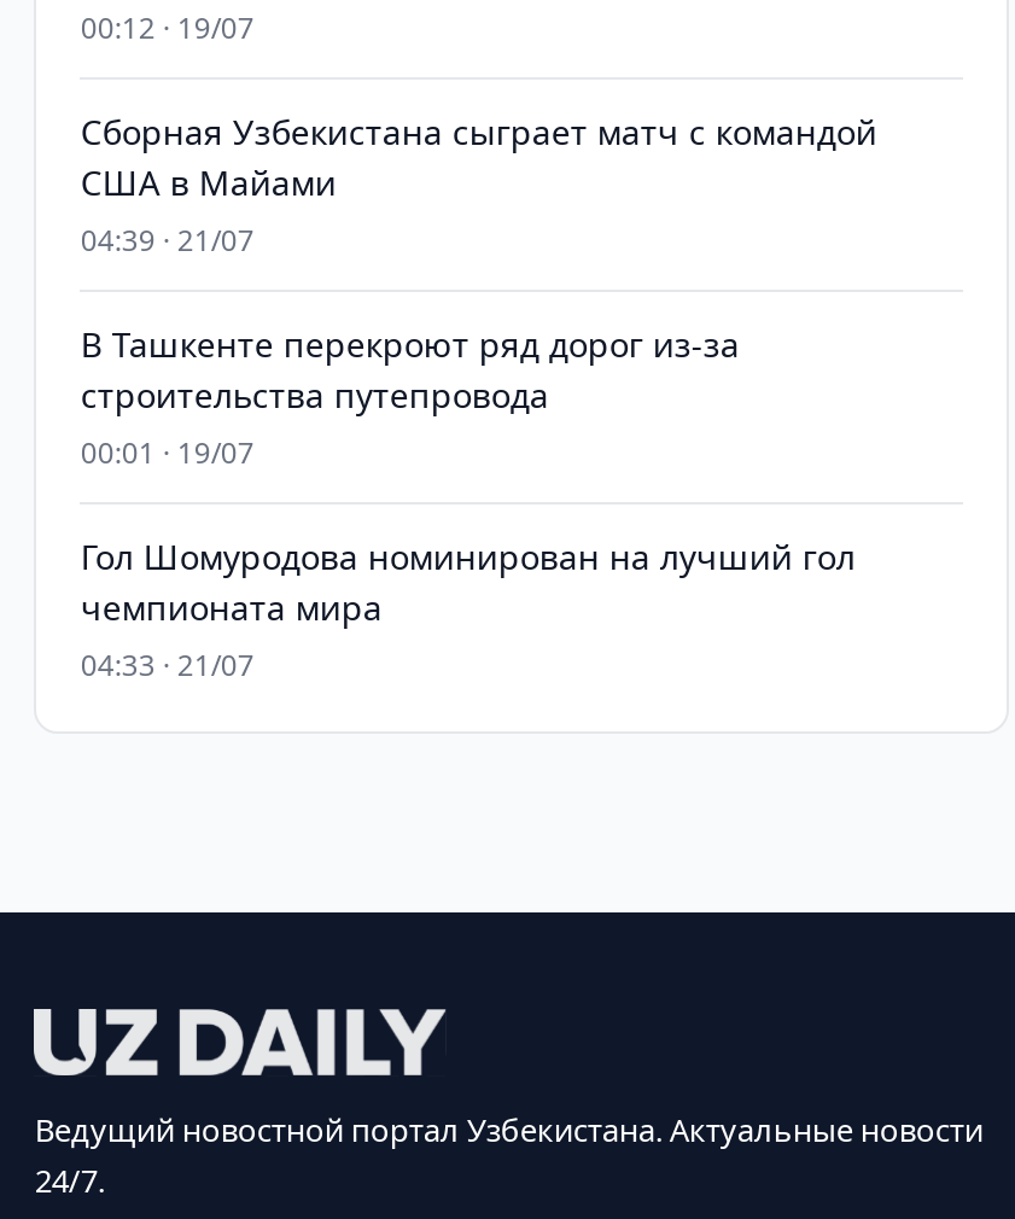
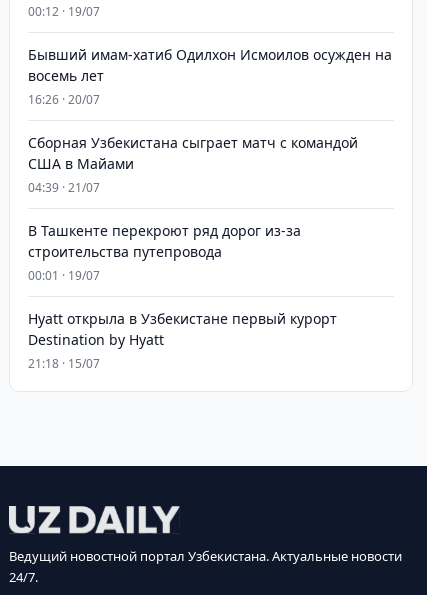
none -> [28,45,392,108] Бывший имам-хатиб Одилхон Исмоилов осужден на | восемь лет | 16:26 · 20/07
[81,533,855,686] Гол Шомуродова номинирован на лучший гол | чемпионата мира | 04:33 · 21/07 -> [28,309,337,372] Hyatt открыла в Узбекистане первый курорт | Destination by Hyatt | 21:18 · 15/07

